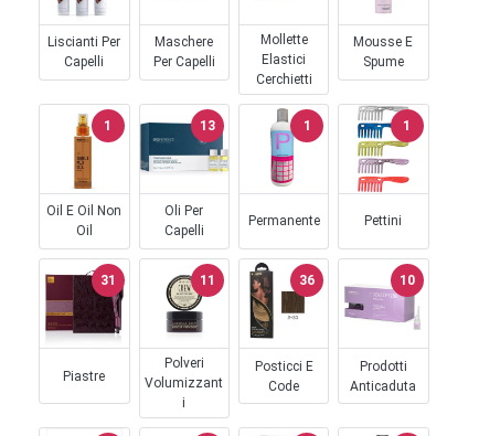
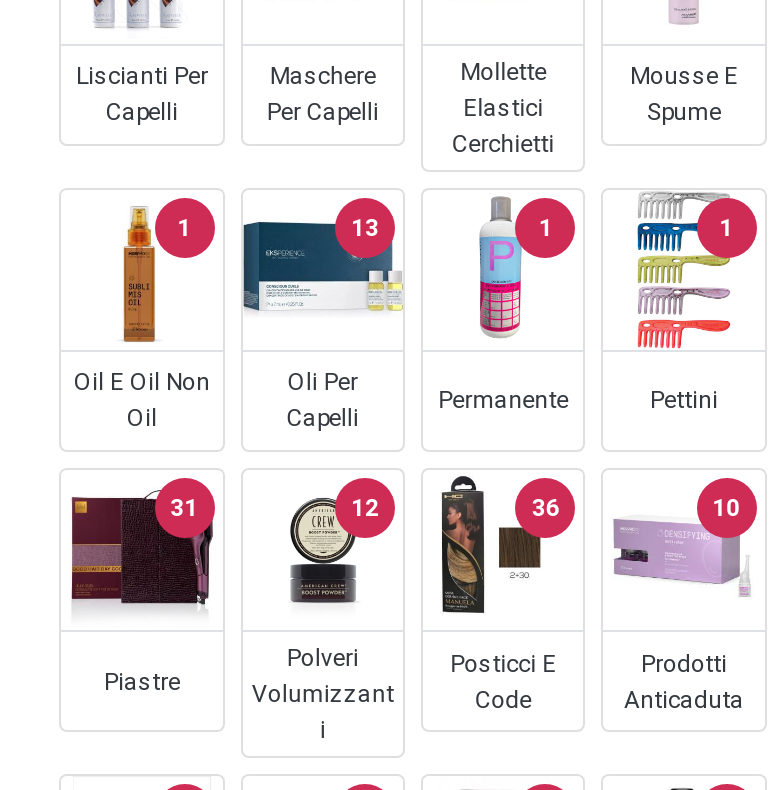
[200,273,215,288] 11 -> [351,494,379,522] 12

